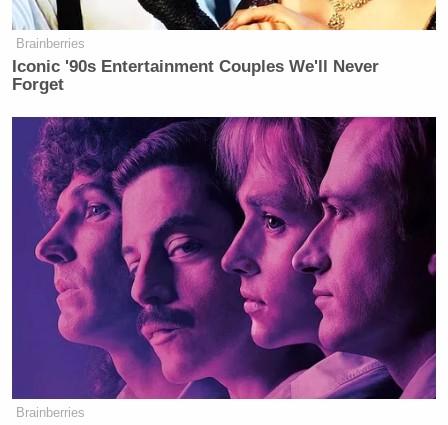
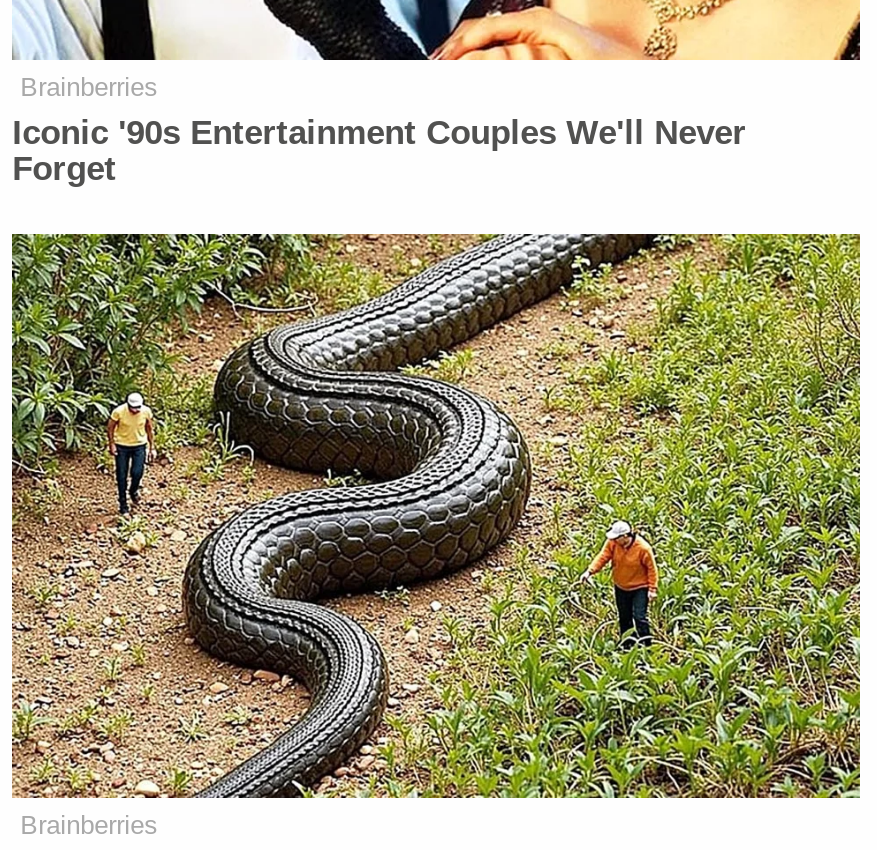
[11,116,437,400] [image] -> [10,232,862,800] [image]

